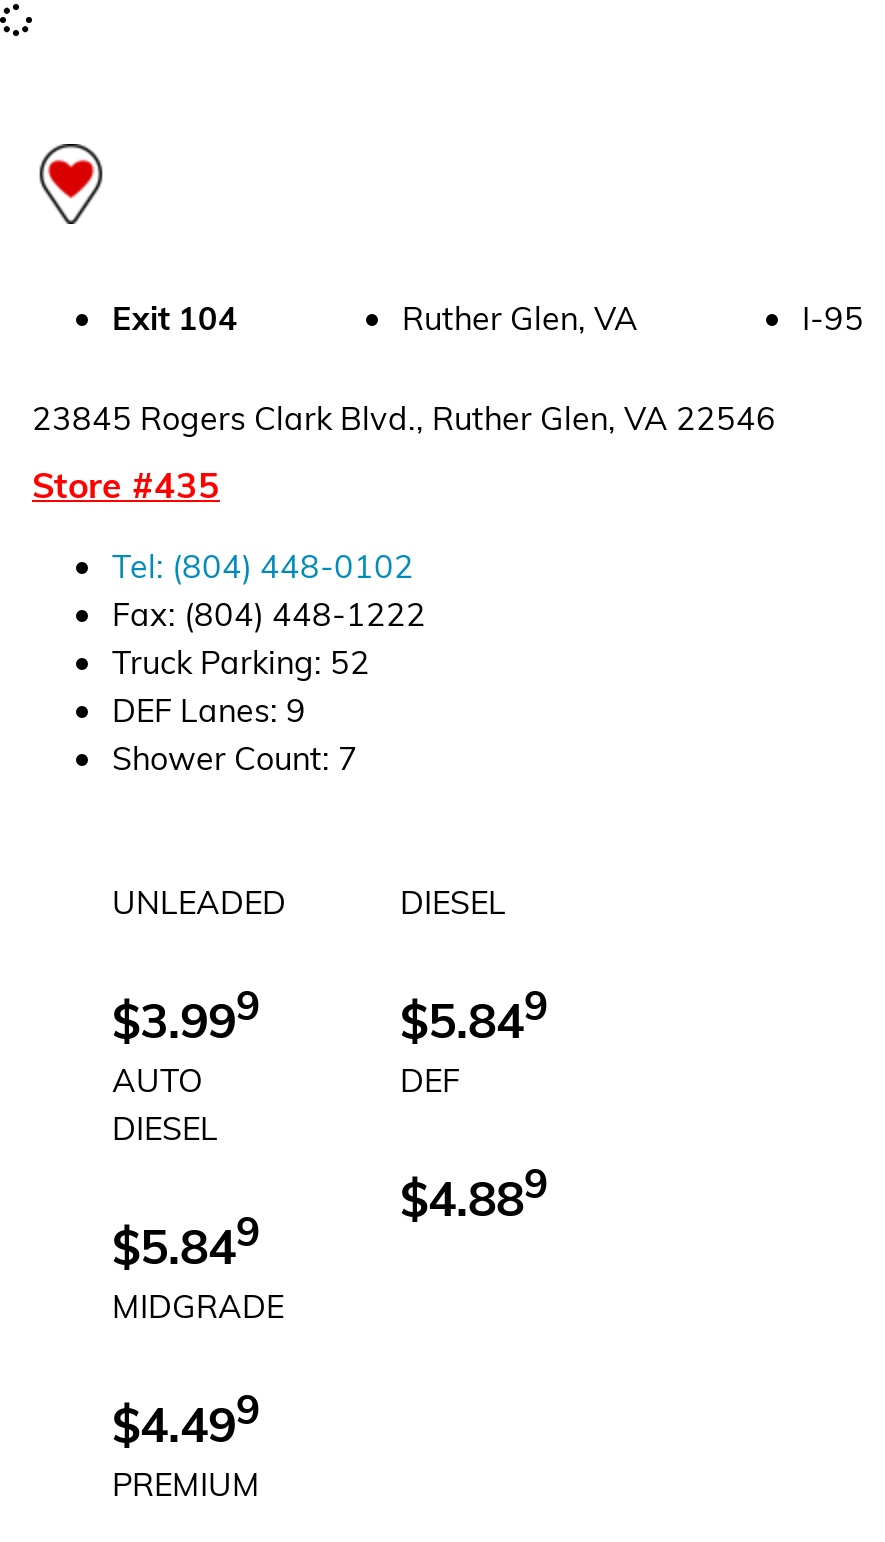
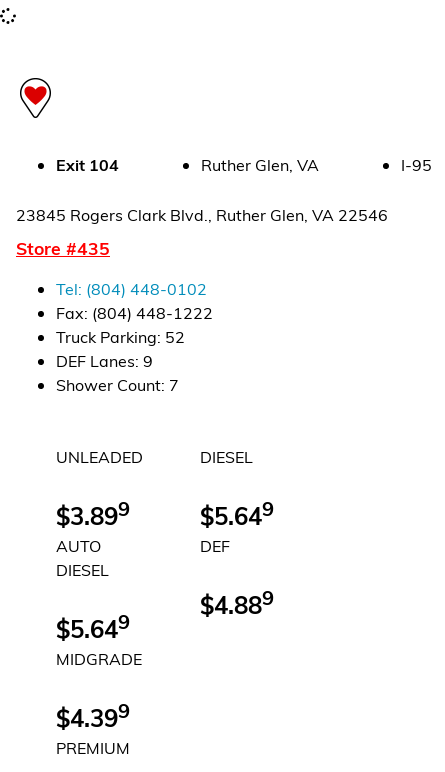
[112,977,260,1053] $3.999 -> [56,494,130,532] $3.899
[400,977,548,1053] $5.849 -> [200,494,274,532] $5.649
[112,1203,260,1279] $5.849 -> [56,607,130,645] $5.649
[112,1381,260,1457] $4.499 -> [56,696,130,734] $4.399

